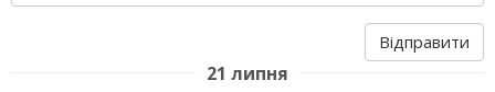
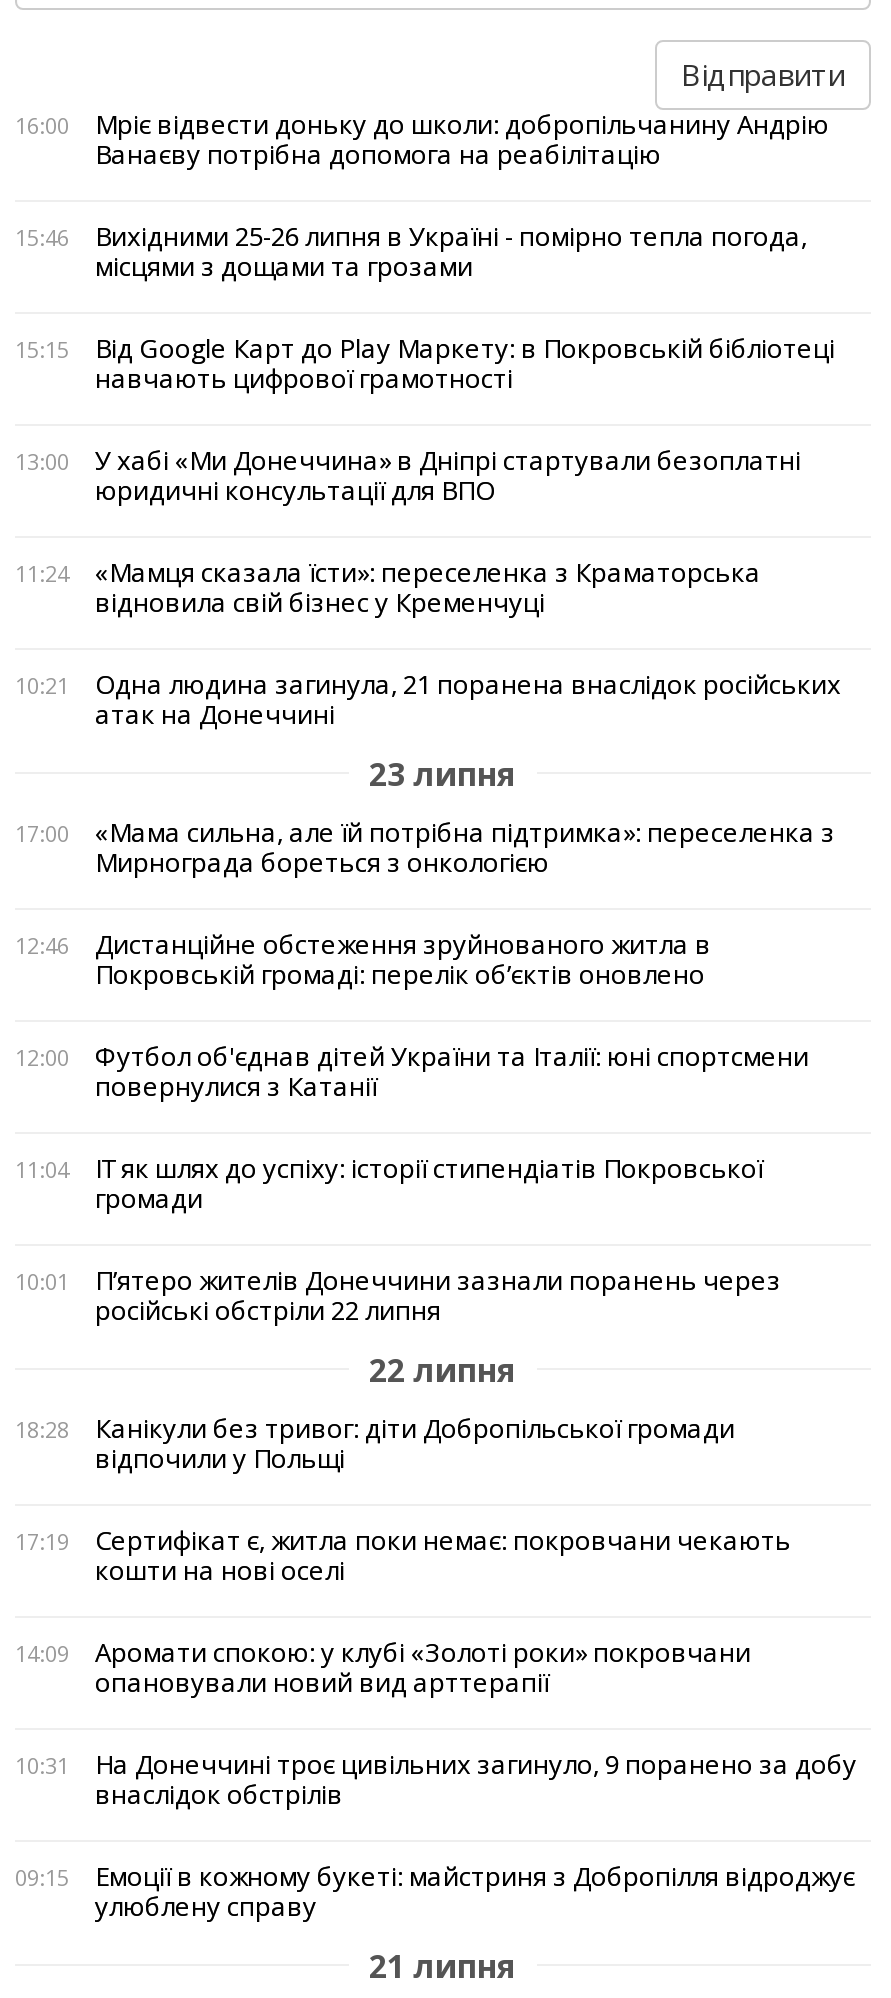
none -> [15,105,857,1923] 16:00 | Мріє відвести доньку до школи: добропільчанину Андрію | Ванаєву потрібна допомога на реабілітацію | 15:46 | Вихідними 25-26 липня в Україні - помірно тепла погода, | місцями з дощами та грозами | 15:15 | Від Google Карт до Play Маркету: в Покровській бібліотеці | навчають цифрової грамотності | 13:00 | У хабі «Ми Донеччина» в Дніпрі стартували безоплатні | юридичні консультації для ВПО | 11:24 | «Мамця сказала їсти»: переселенка з Краматорська | відновила свій бізнес у Кременчуці | 10:21 | Одна людина загинула, 21 поранена внаслідок російських | атак на Донеччині | 23 липня | 17:00 | «Мама сильна, але їй потрібна підтримка»: переселенка з | Мирнограда бореться з онкологією | 12:46 | Дистанційне обстеження зруйнованого житла в | Покровській громаді: перелік об’єктів оновлено | 12:00 | Футбол об'єднав дітей України та Італії: юні спортсмени | повернулися з Катанії | 11:04 | ІТ як шлях до успіху: історії стипендіатів Покровської | громади | 10:01 | П’ятеро жителів Донеччини зазнали поранень через | російські обстріли 22 липня | 22 липня | 18:28 | Канікули без тривог: діти Добропільської громади | відпочили у Польщі | 17:19 | Сертифікат є, житла поки немає: покровчани чекають | кошти на нові оселі | 14:09 | Аромати спокою: у клубі «Золоті роки» покровчани | опановували новий вид арттерапії | 10:31 | На Донеччині троє цивільних загинуло, 9 поранено за добу | внаслідок обстрілів | 09:15 | Емоції в кожному букеті: майстриня з Добропілля відроджує | улюблену справу

